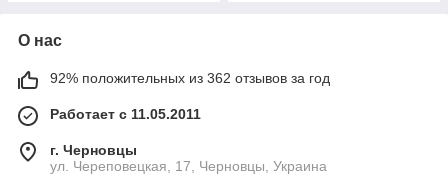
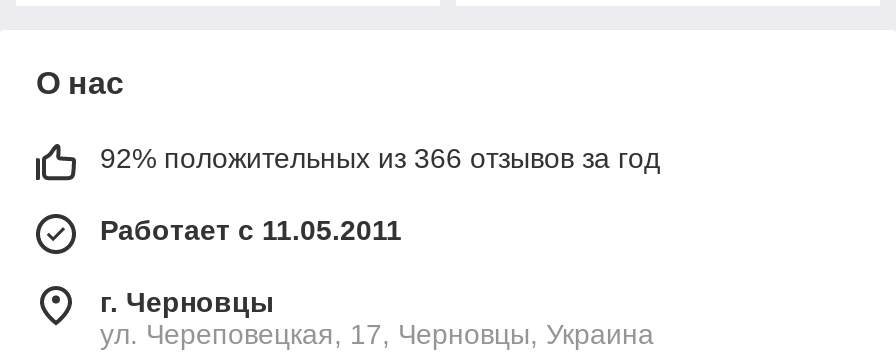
[50,70,330,86] 92% положительных из 362 отзывов за год -> [100,142,660,174] 92% положительных из 366 отзывов за год

